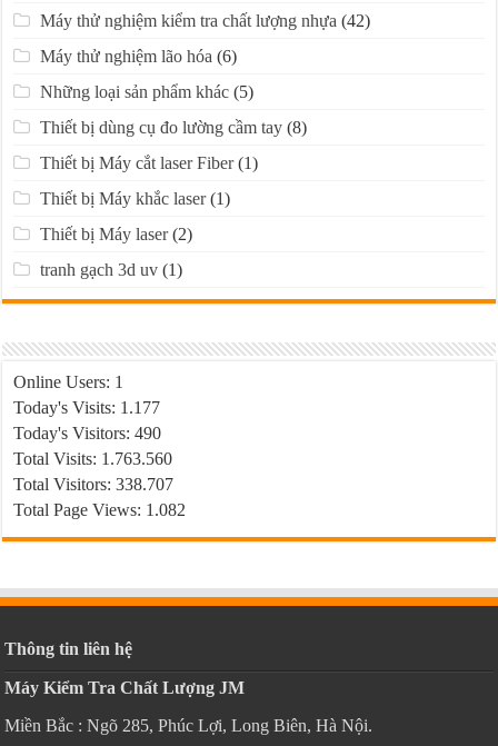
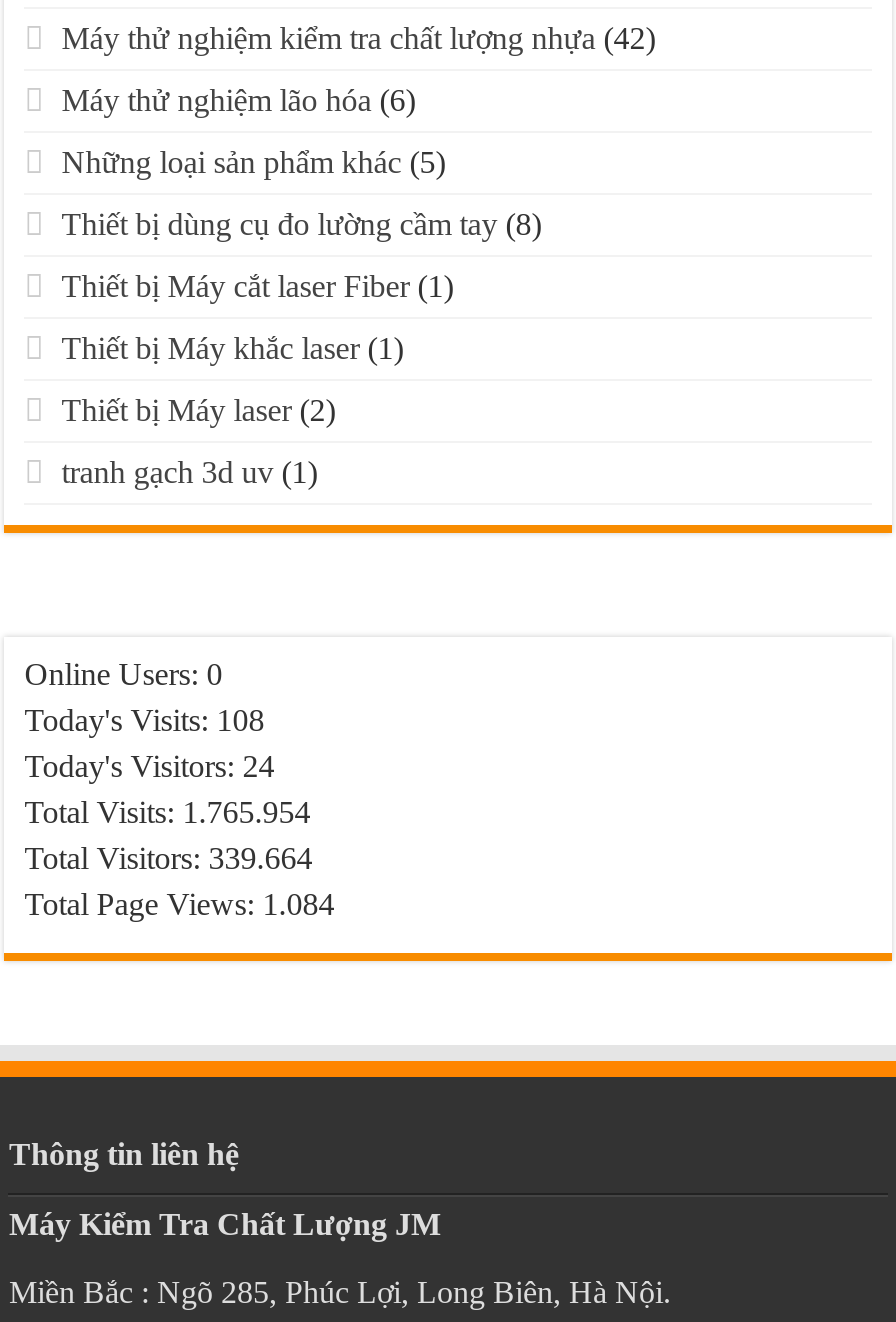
[14,373,124,392] Online Users: 1 -> [24,657,222,691] Online Users: 0
[14,398,160,417] Today's Visits: 1.177 -> [24,703,264,737] Today's Visits: 108
[14,424,161,443] Today's Visitors: 490 -> [24,749,274,783] Today's Visitors: 24
[14,449,173,468] Total Visits: 1.763.560 -> [24,795,310,829] Total Visits: 1.765.954
[14,475,174,494] Total Visitors: 338.707 -> [24,841,312,875] Total Visitors: 339.664
[14,501,186,519] Total Page Views: 1.082 -> [24,887,334,921] Total Page Views: 1.084

